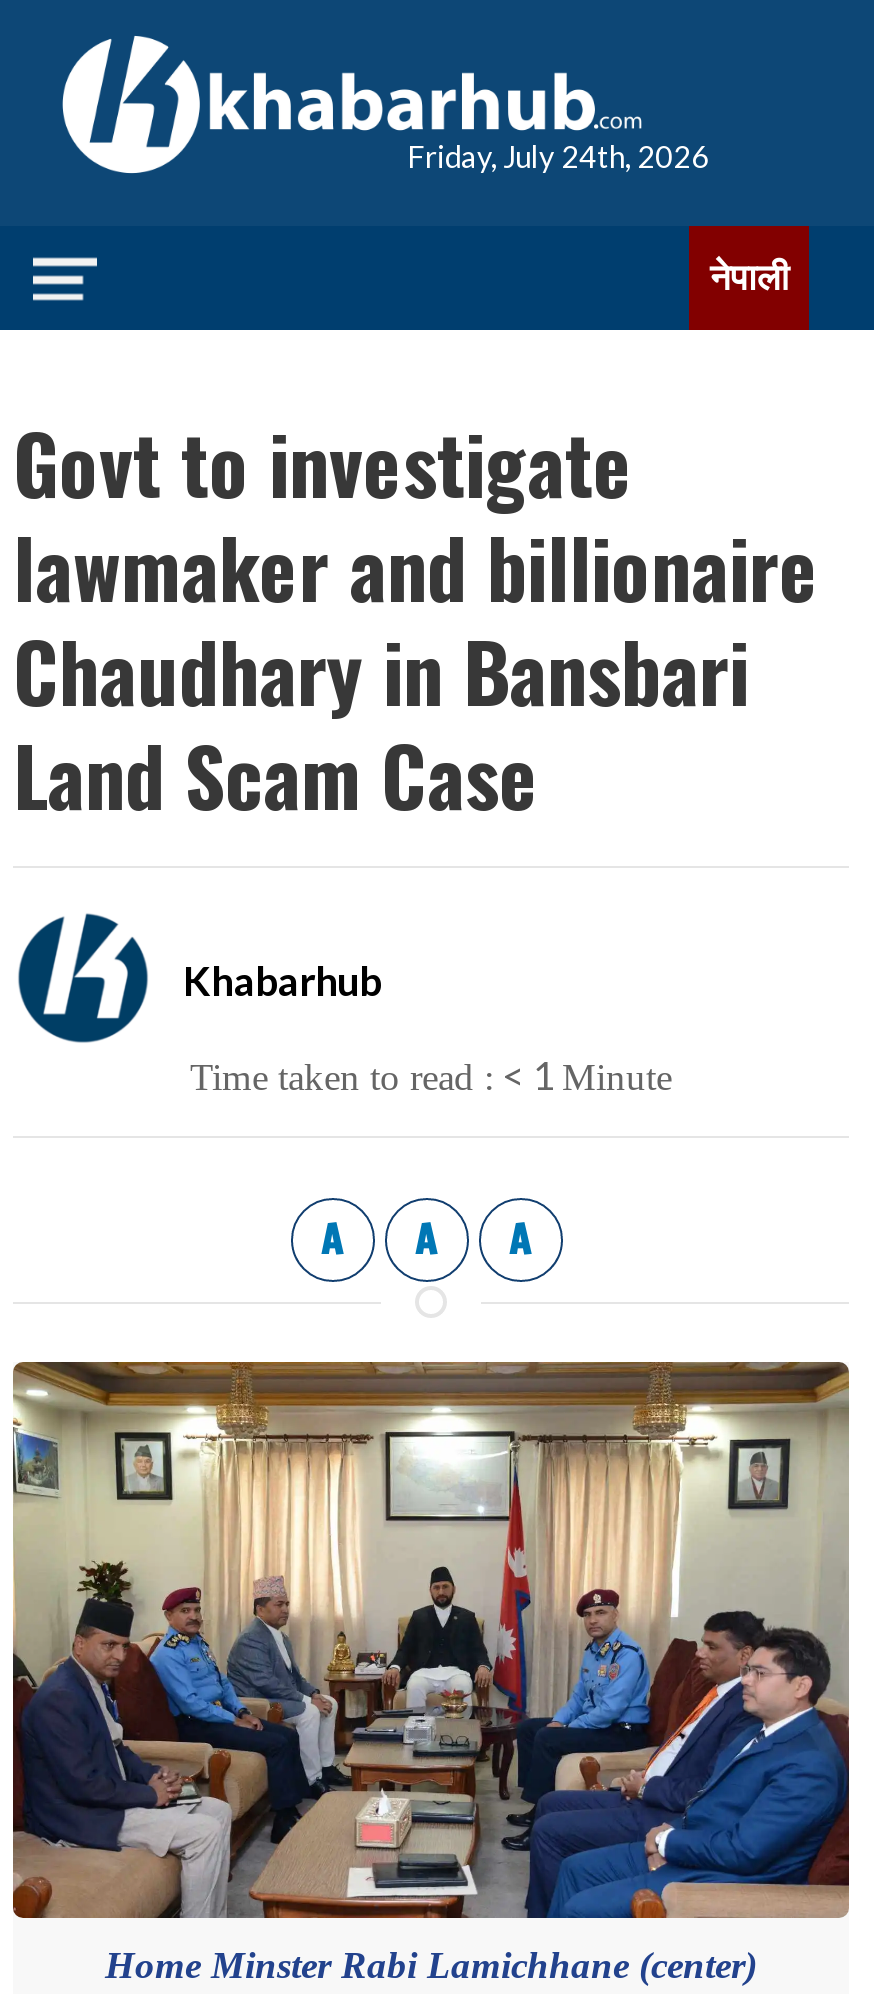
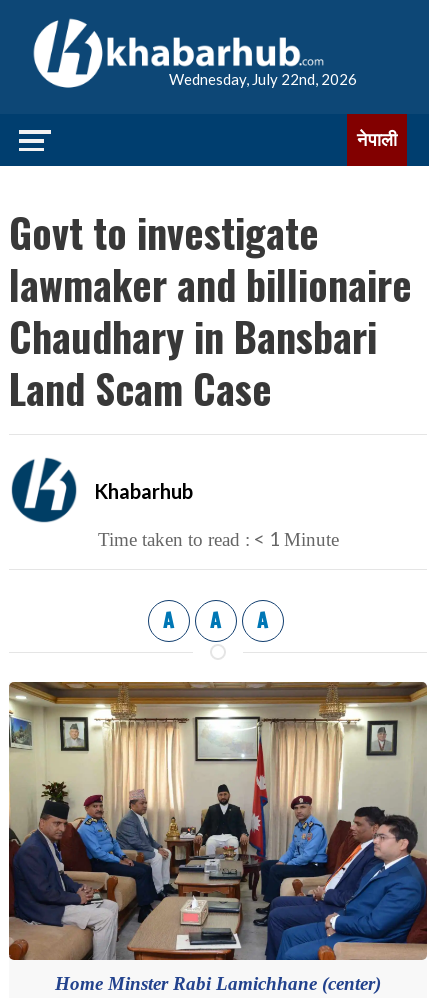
[407,138,709,174] Friday, July 24th, 2026 -> [169,70,357,88] Wednesday, July 22nd, 2026

